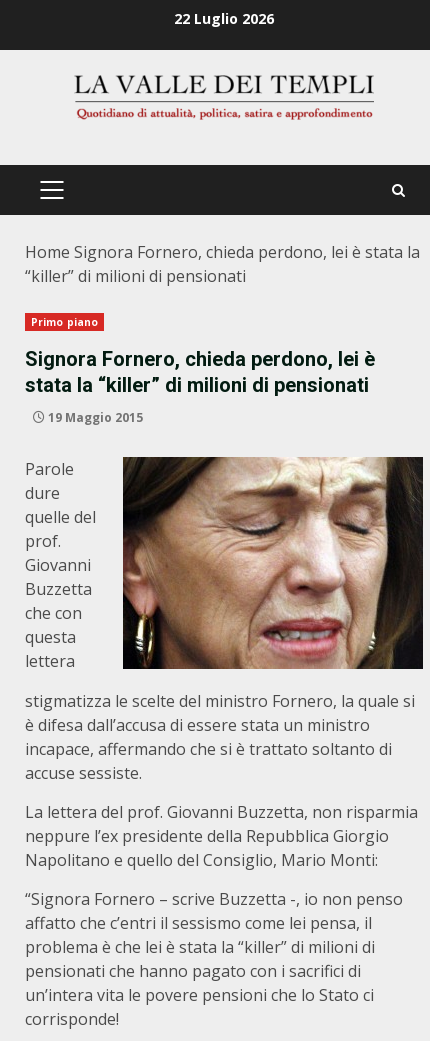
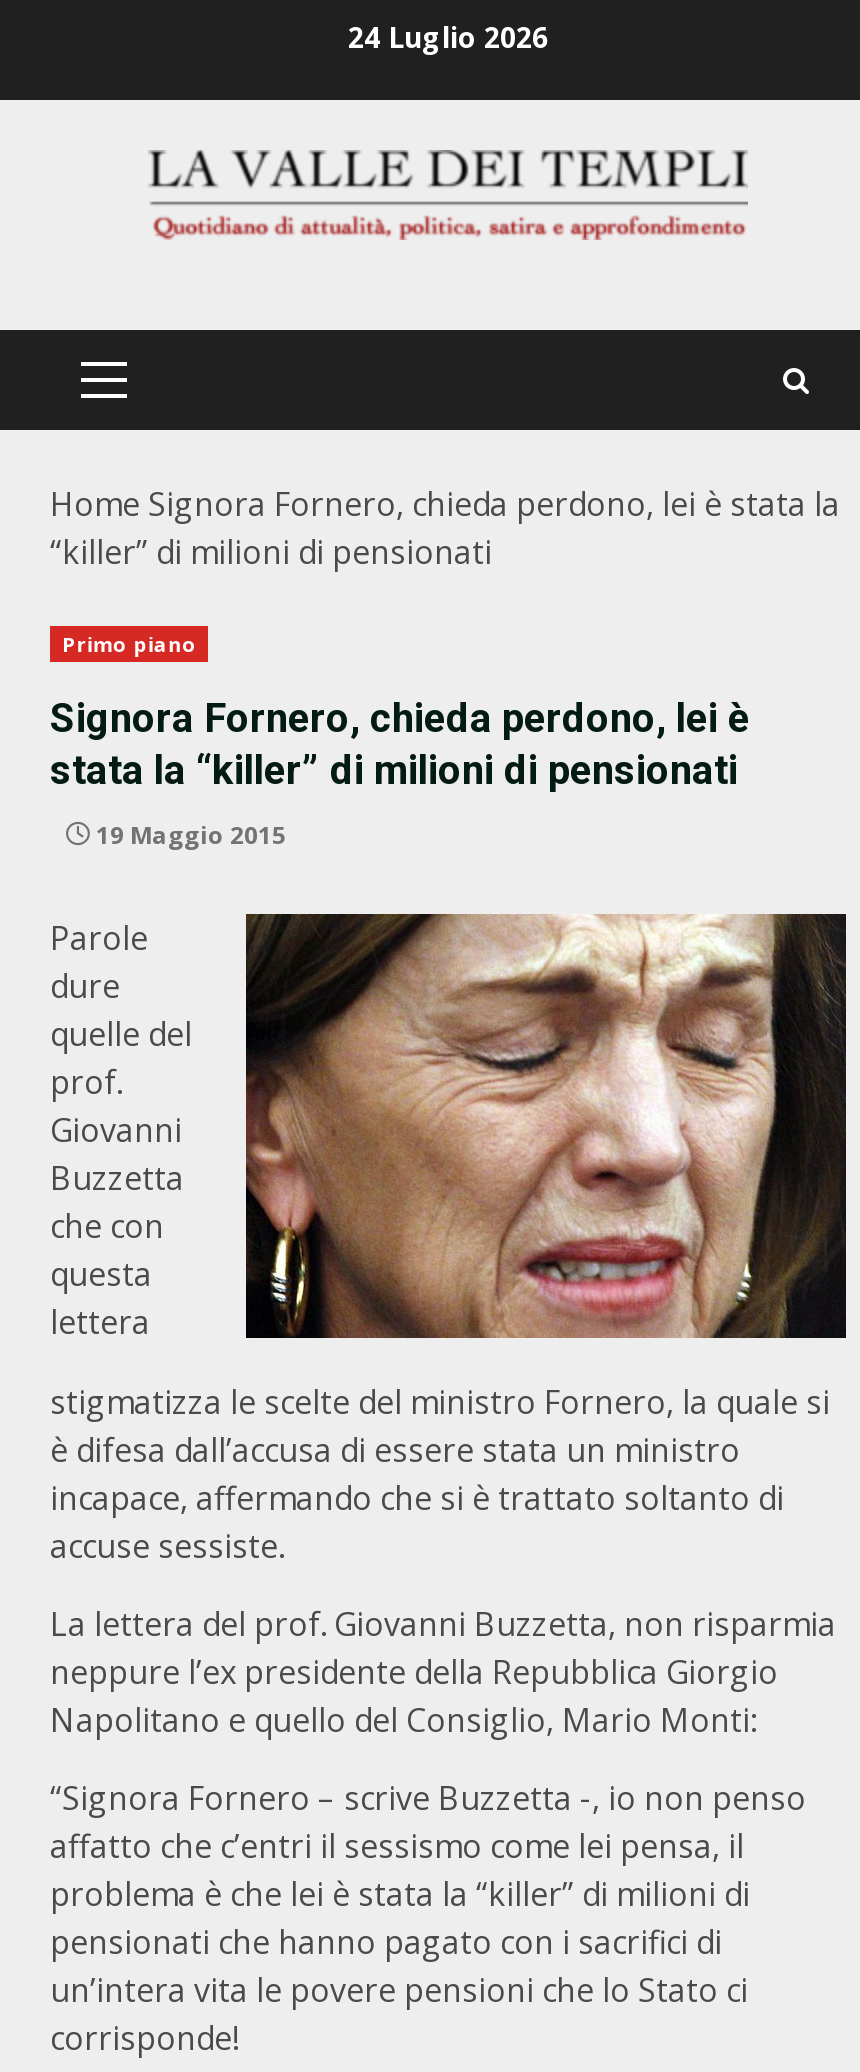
[174,8,274,27] 22 Luglio 2026 -> [348,17,548,55] 24 Luglio 2026

